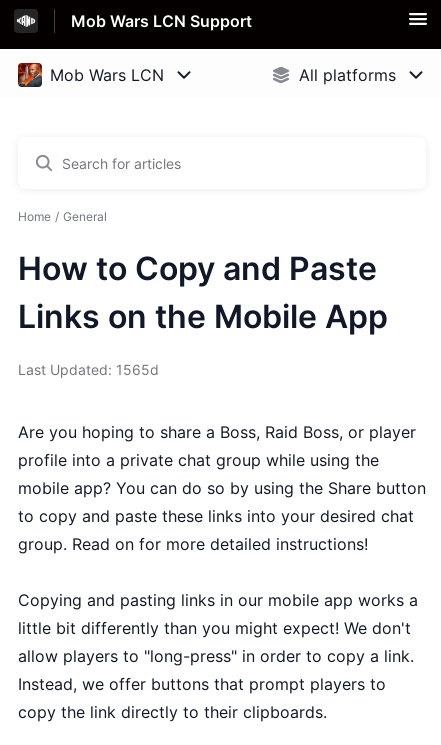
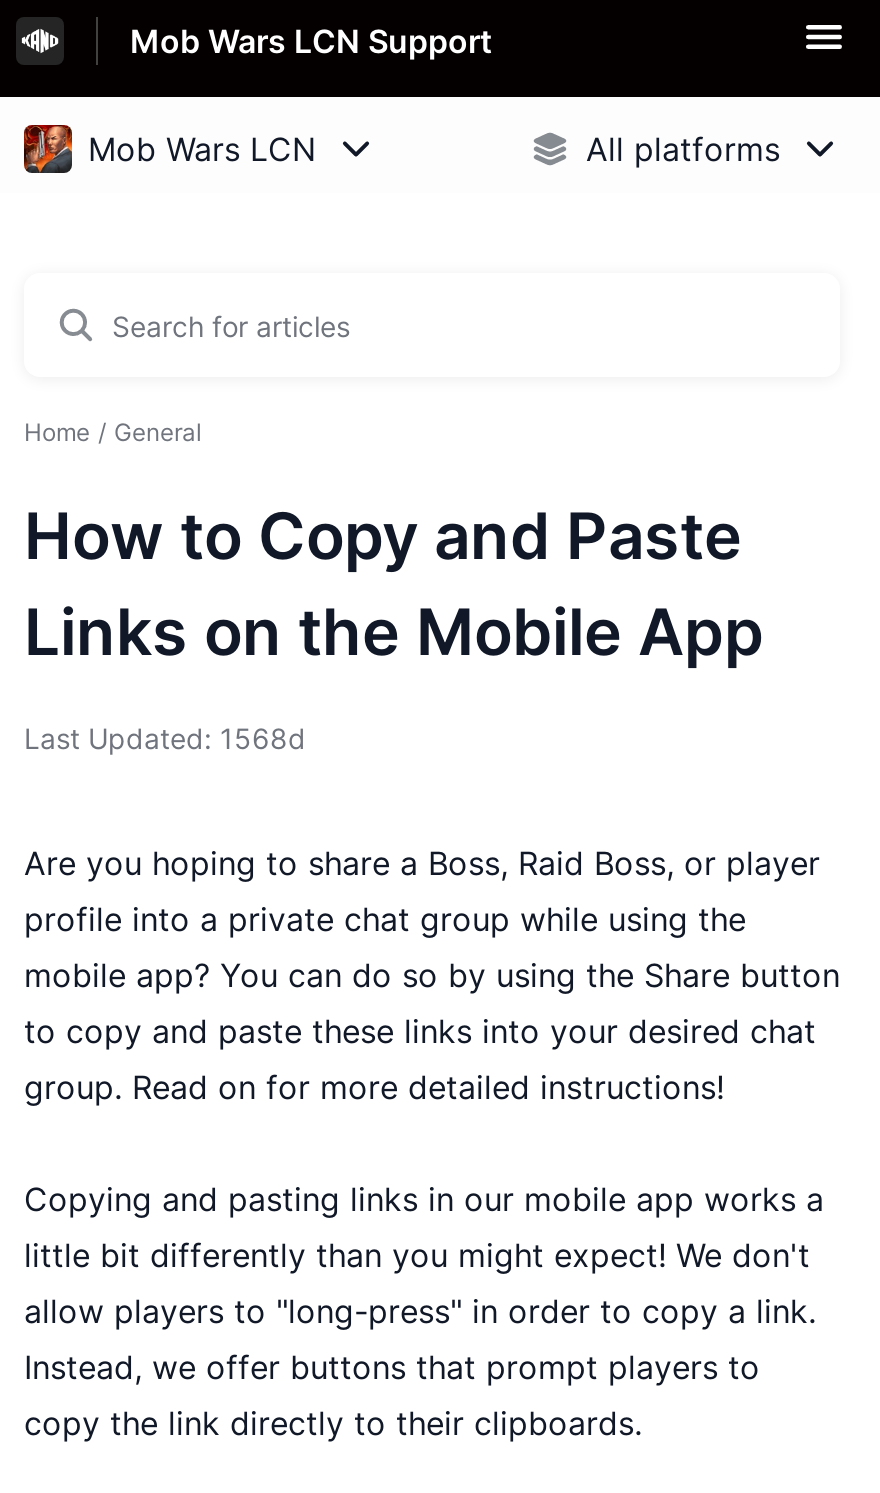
[18,361,159,378] Last Updated: 1565d -> [24,721,306,755] Last Updated: 1568d

